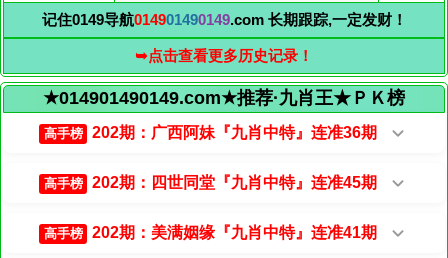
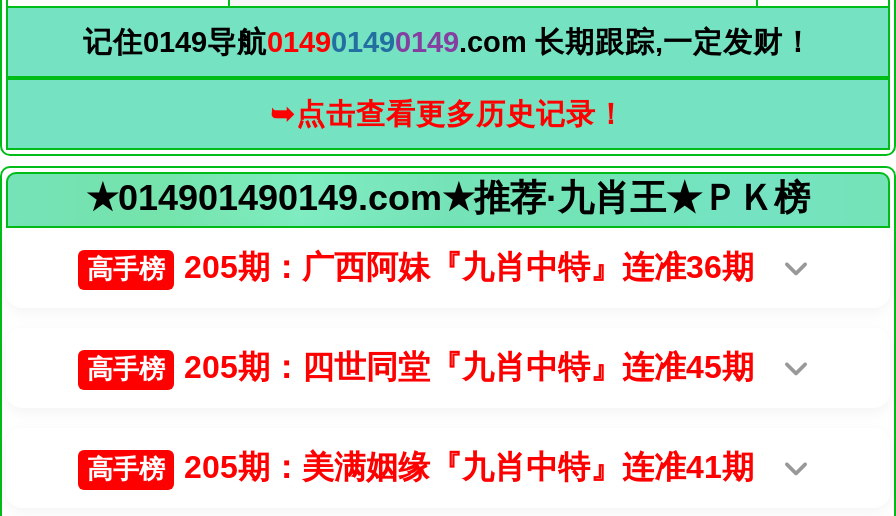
[92,124,377,141] 202期：广西阿妹『九肖中特』连准36期 -> [184,249,754,283] 205期：广西阿妹『九肖中特』连准36期
[92,174,377,191] 202期：四世同堂『九肖中特』连准45期 -> [184,349,754,383] 205期：四世同堂『九肖中特』连准45期
[92,224,377,241] 202期：美满姻缘『九肖中特』连准41期 -> [184,449,754,483] 205期：美满姻缘『九肖中特』连准41期

